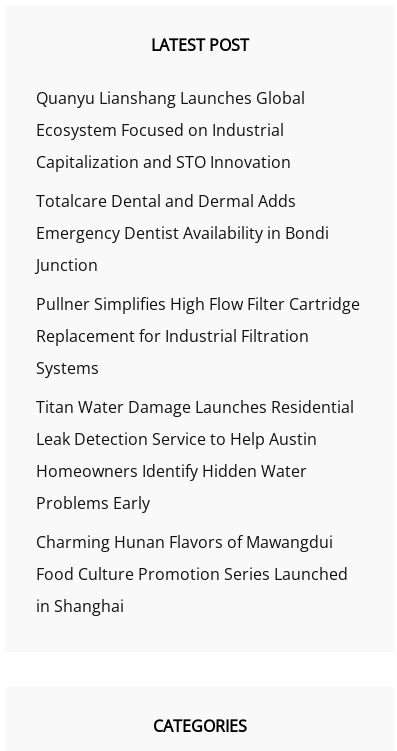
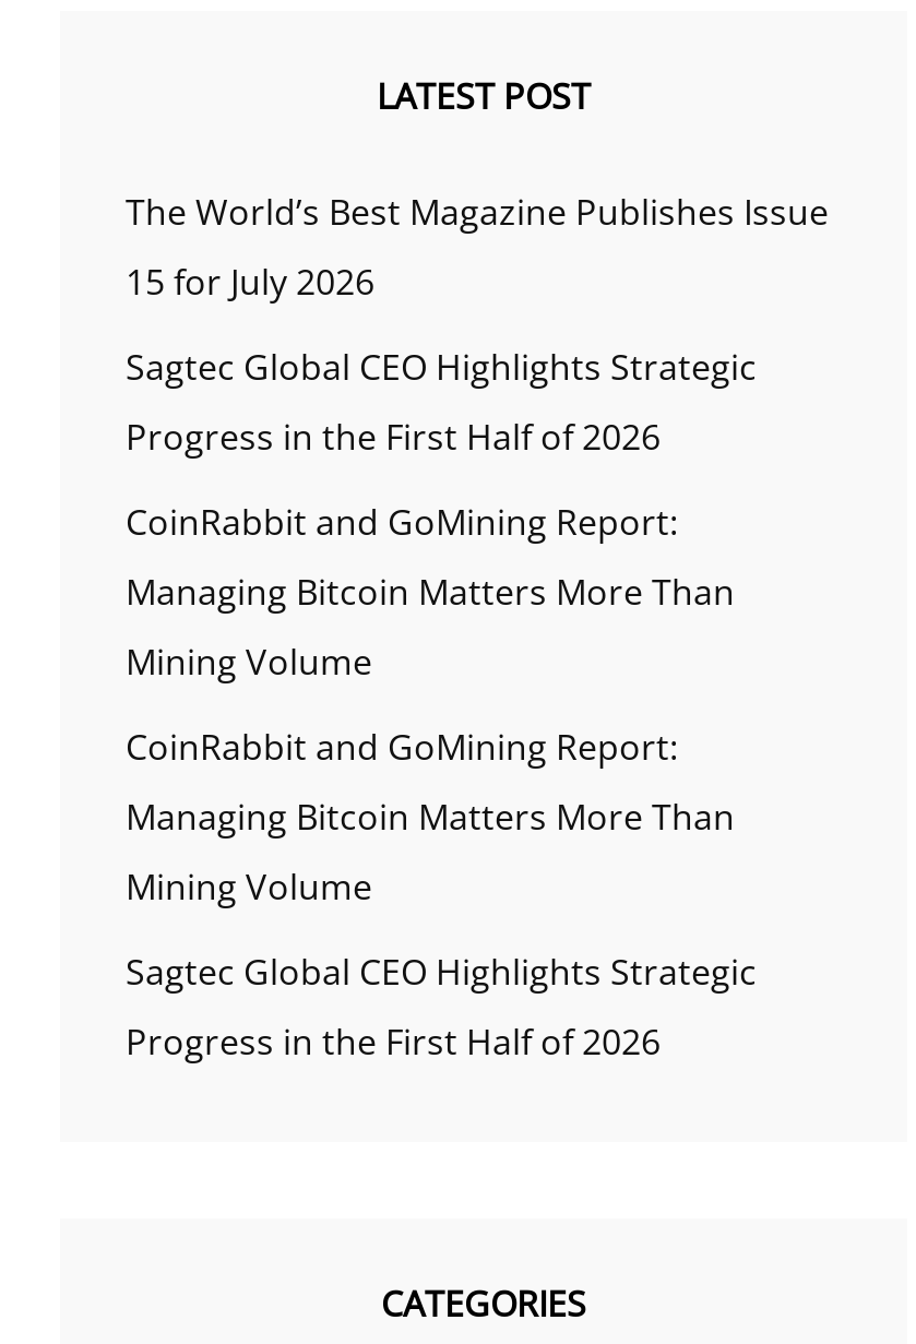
[36,87,360,617] Quanyu Lianshang Launches Global | Ecosystem Focused on Industrial | Capitalization and STO Innovation | Totalcare Dental and Dermal Adds | Emergency Dentist Availability in Bondi | Junction | Pullner Simplifies High Flow Filter Cartridge | Replacement for Industrial Filtration | Systems | Titan Water Damage Launches Residential | Leak Detection Service to Help Austin | Homeowners Identify Hidden Water | Problems Early | Charming Hunan Flavors of Mawangdui | Food Culture Promotion Series Launched | in Shanghai -> [126,188,829,1066] The World’s Best Magazine Publishes Issue | 15 for July 2026 | Sagtec Global CEO Highlights Strategic | Progress in the First Half of 2026 | CoinRabbit and GoMining Report: | Managing Bitcoin Matters More Than | Mining Volume | CoinRabbit and GoMining Report: | Managing Bitcoin Matters More Than | Mining Volume | Sagtec Global CEO Highlights Strategic | Progress in the First Half of 2026

